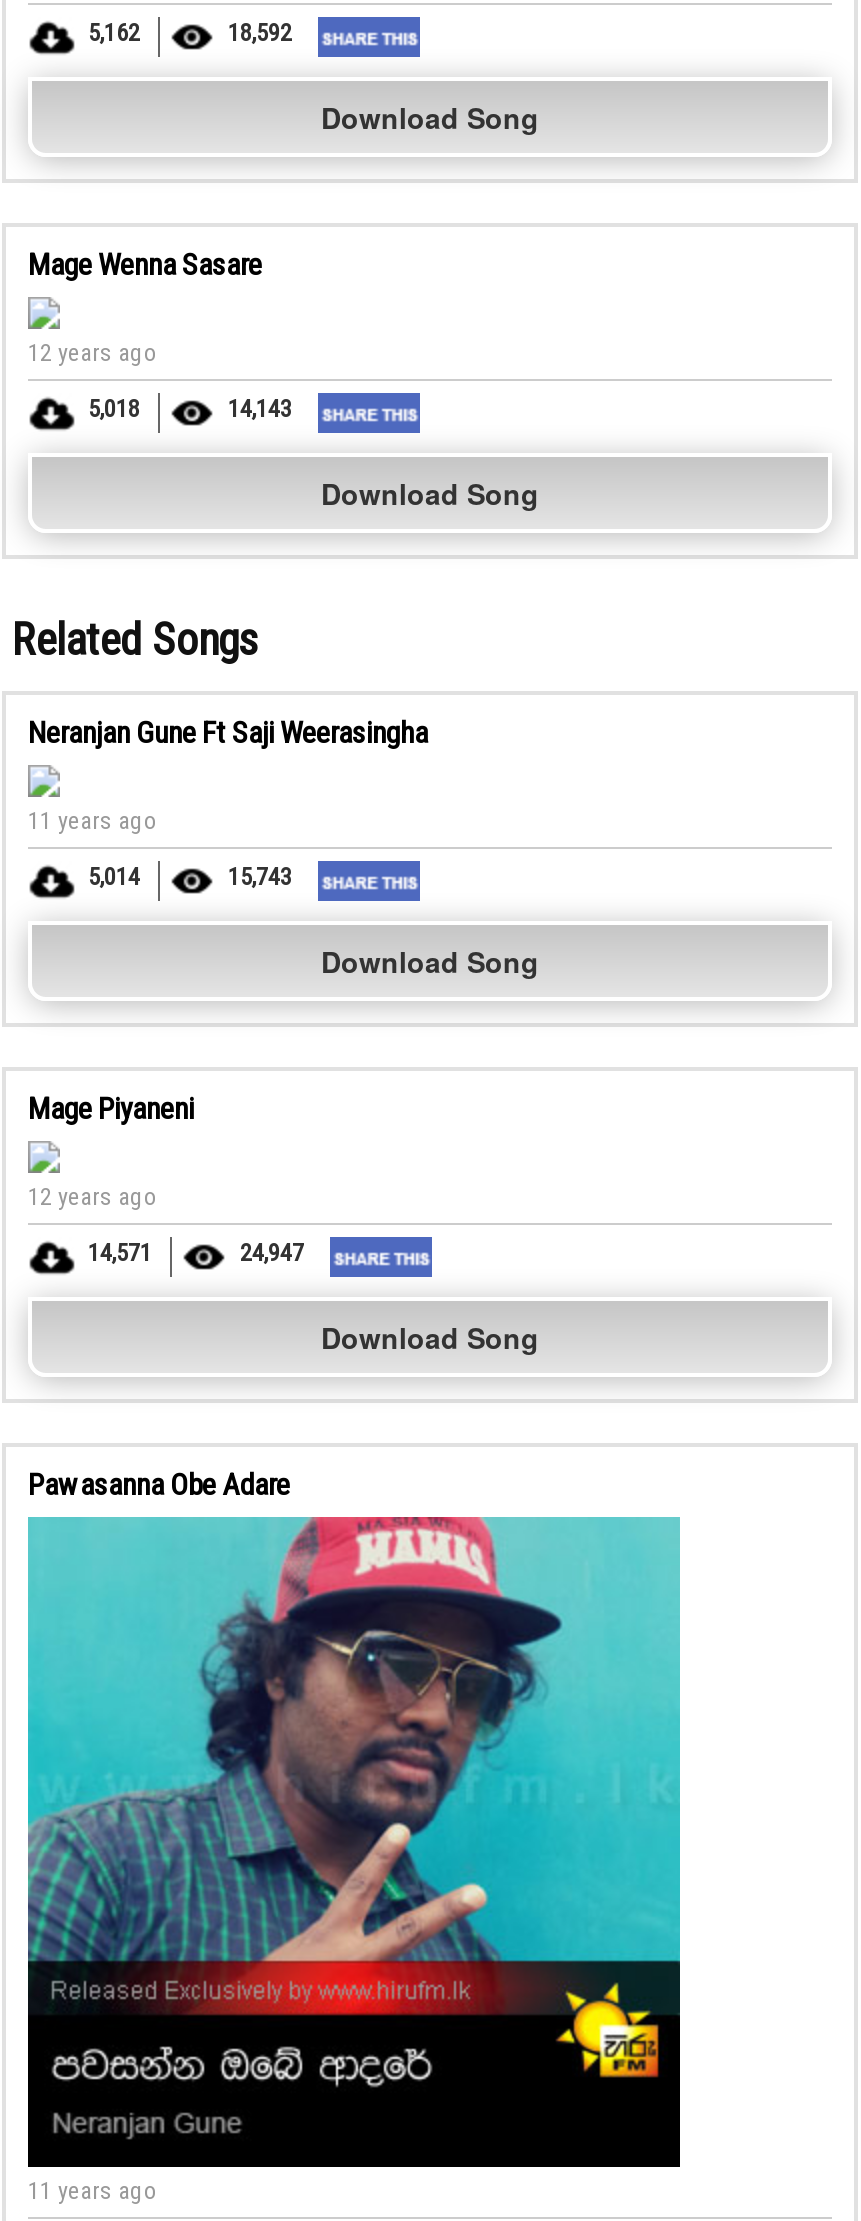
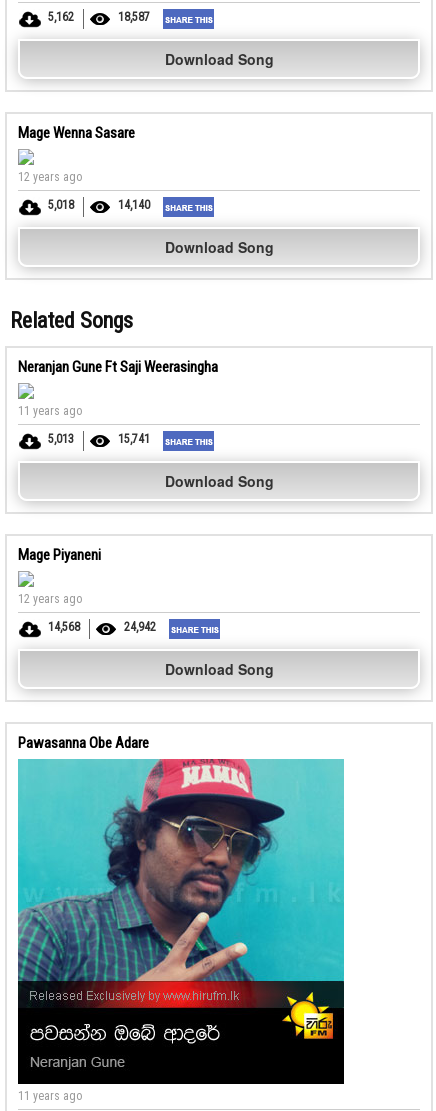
[228,19,292,47] 18,592 -> [118,10,150,24] 18,587
[228,395,292,423] 14,143 -> [118,198,150,212] 14,140
[88,863,140,891] 5,014 -> [48,432,74,446] 5,013
[228,863,292,891] 15,743 -> [118,432,150,446] 15,741
[88,1239,152,1267] 14,571 -> [48,620,80,634] 14,568
[240,1239,304,1267] 24,947 -> [124,620,156,634] 24,942

